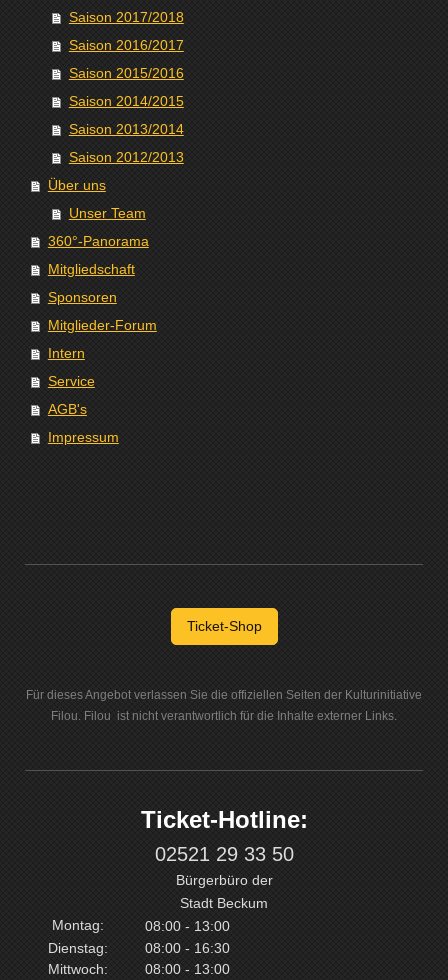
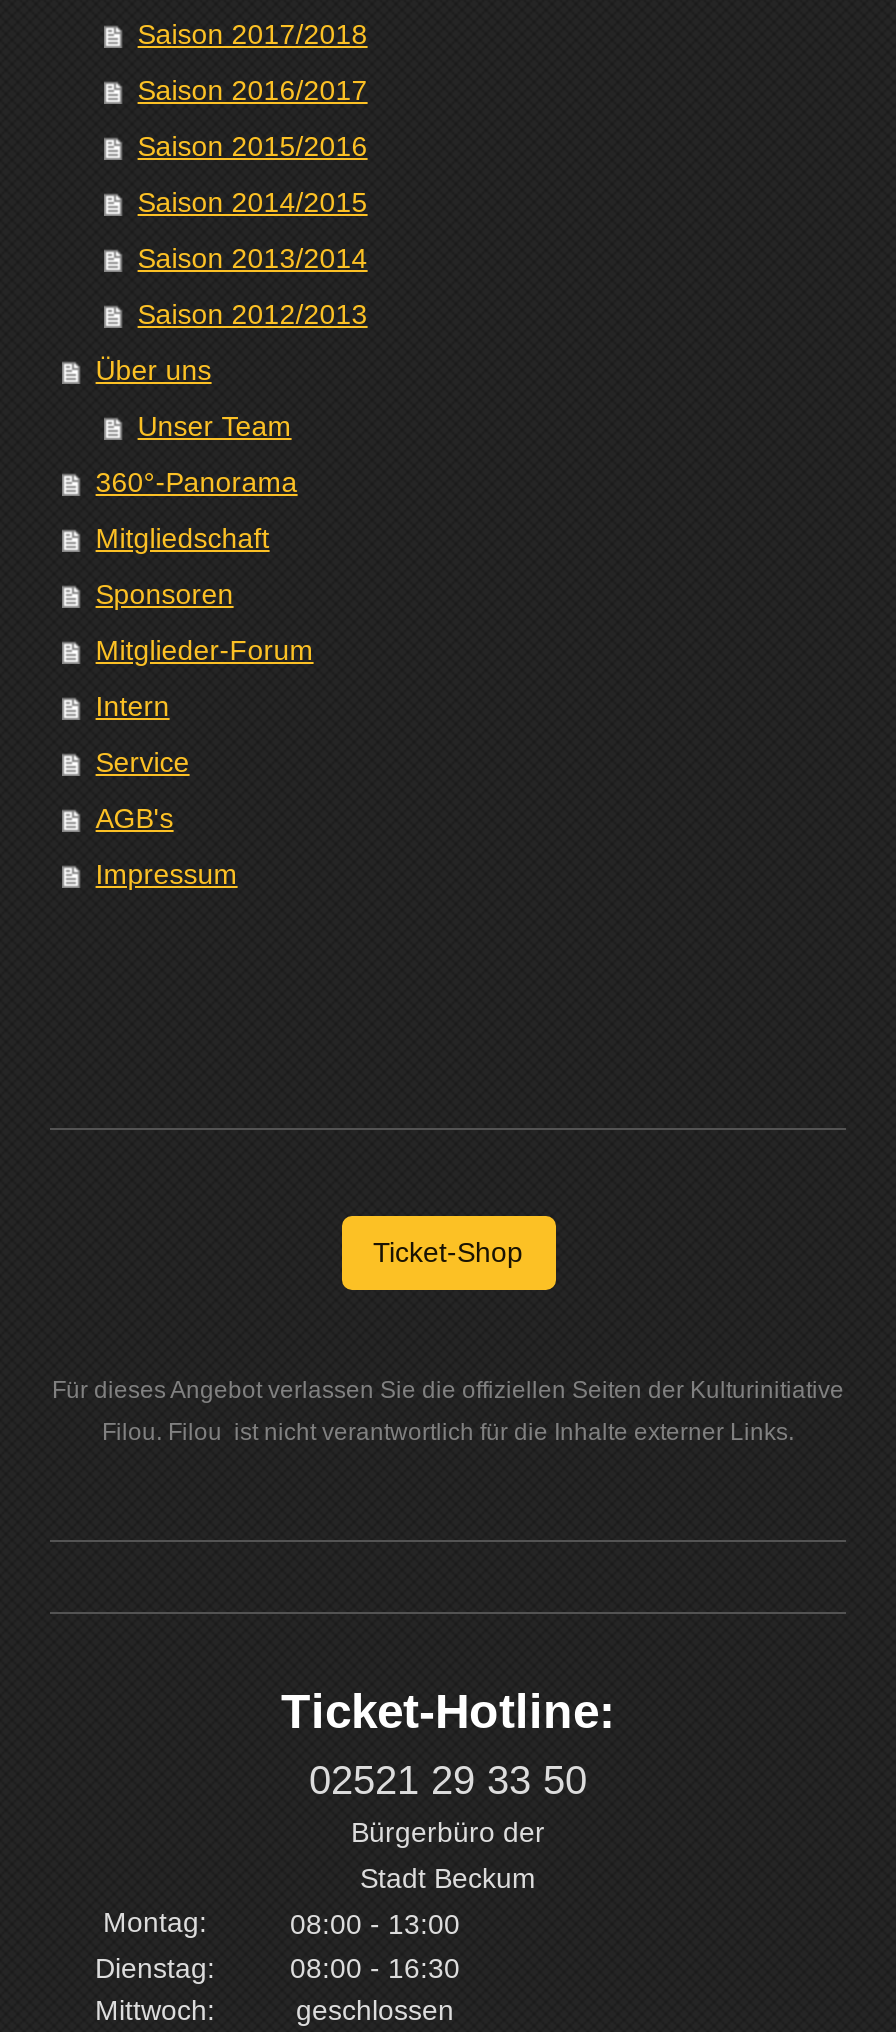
[145,961,230,977] 08:00 - 13:00 -> [296,1993,454,2025] geschlossen

